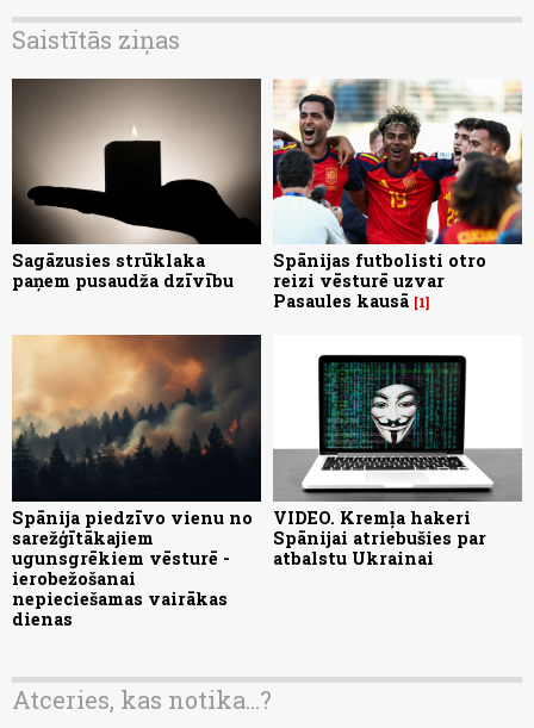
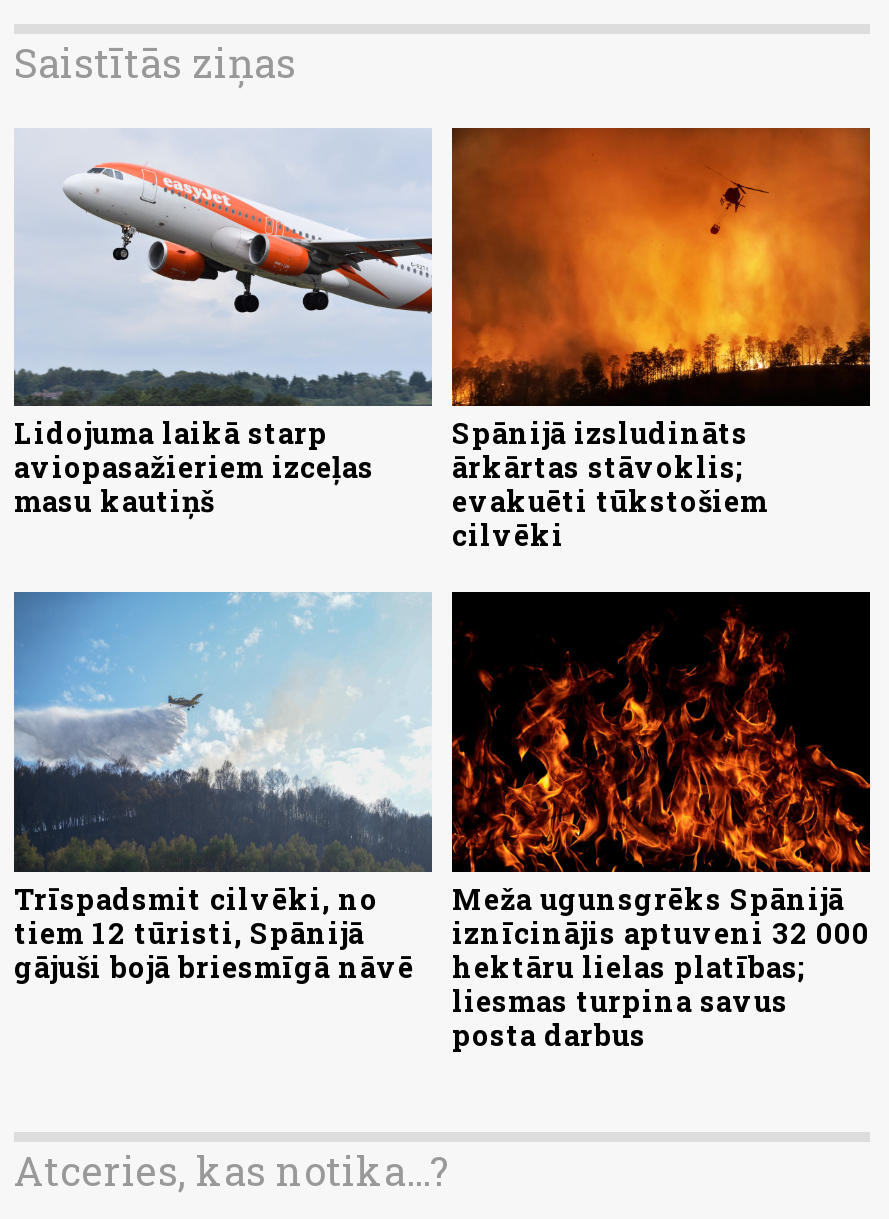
[11,77,262,292] [image] | Sagāzusies strūklaka | paņem pusaudža dzīvību -> [12,128,434,520] [image] | Lidojuma laikā starp | aviopasažieriem izceļas | masu kautiņš
[272,79,523,312] [image] | Spānijas futbolisti otro | reizi vēsturē uzvar | Pasaules kausā 1 -> [450,126,872,554] [image] | Spānijā izsludināts | ārkārtas stāvoklis; | evakuēti tūkstošiem | cilvēki
[12,334,262,630] [image] | Spānija piedzīvo vienu no | sarežģītākajiem | ugunsgrēkiem vēsturē - | ierobežošanai | nepieciešamas vairākas | dienas -> [12,558,434,985] [image] | Trīspadsmit cilvēki, no | tiem 12 tūristi, Spānijā | gājuši bojā briesmīgā nāvē
[273,355,522,569] [image] | VIDEO. Kremļa hakeri | Spānijai atriebušies par | atbalstu Ukrainai -> [450,590,872,1053] [image] | Meža ugunsgrēks Spānijā | iznīcinājis aptuveni 32 000 | hektāru lielas platības; | liesmas turpina savus | posta darbus

